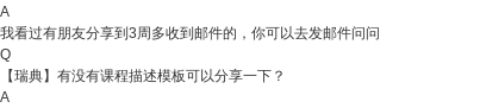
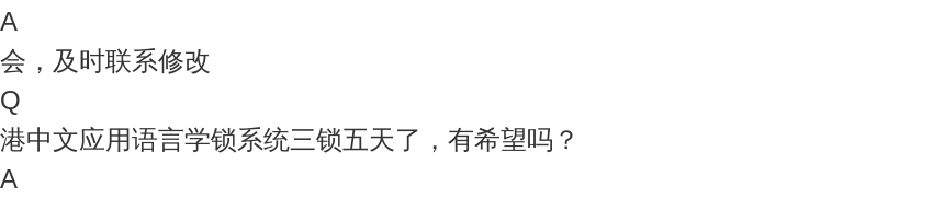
[0,25,380,42] 我看过有朋友分享到3周多收到邮件的，你可以去发邮件问问 -> [0,46,211,77] 会，及时联系修改
[0,68,286,84] 【瑞典】有没有课程描述模板可以分享一下？ -> [0,125,580,155] 港中文应用语言学锁系统三锁五天了，有希望吗？

